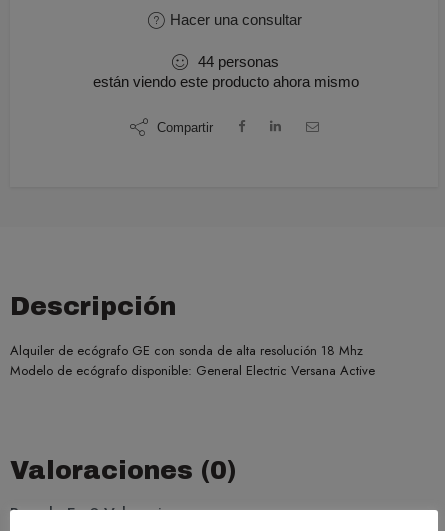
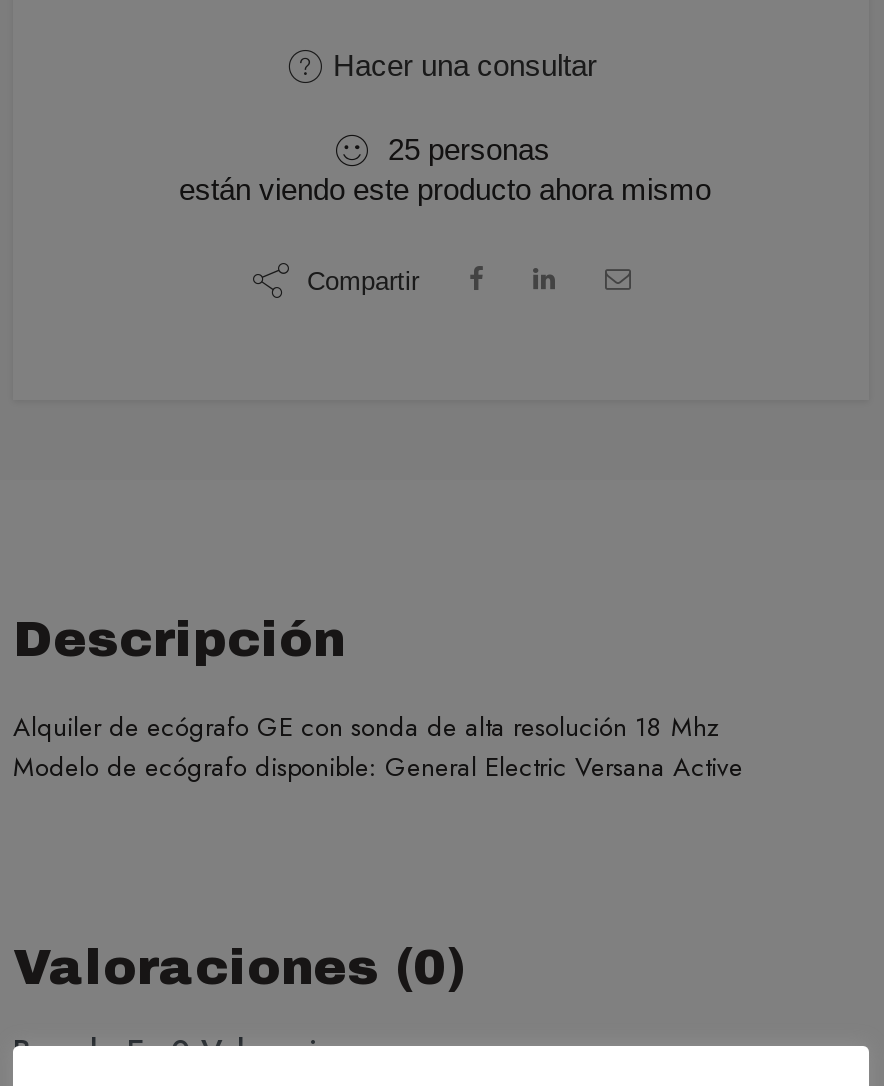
[197,53,278,70] 44 personas -> [388,132,550,166] 25 personas

